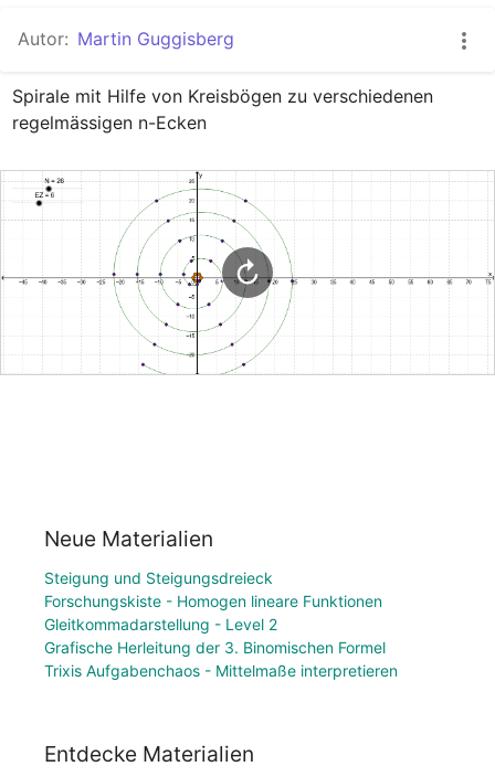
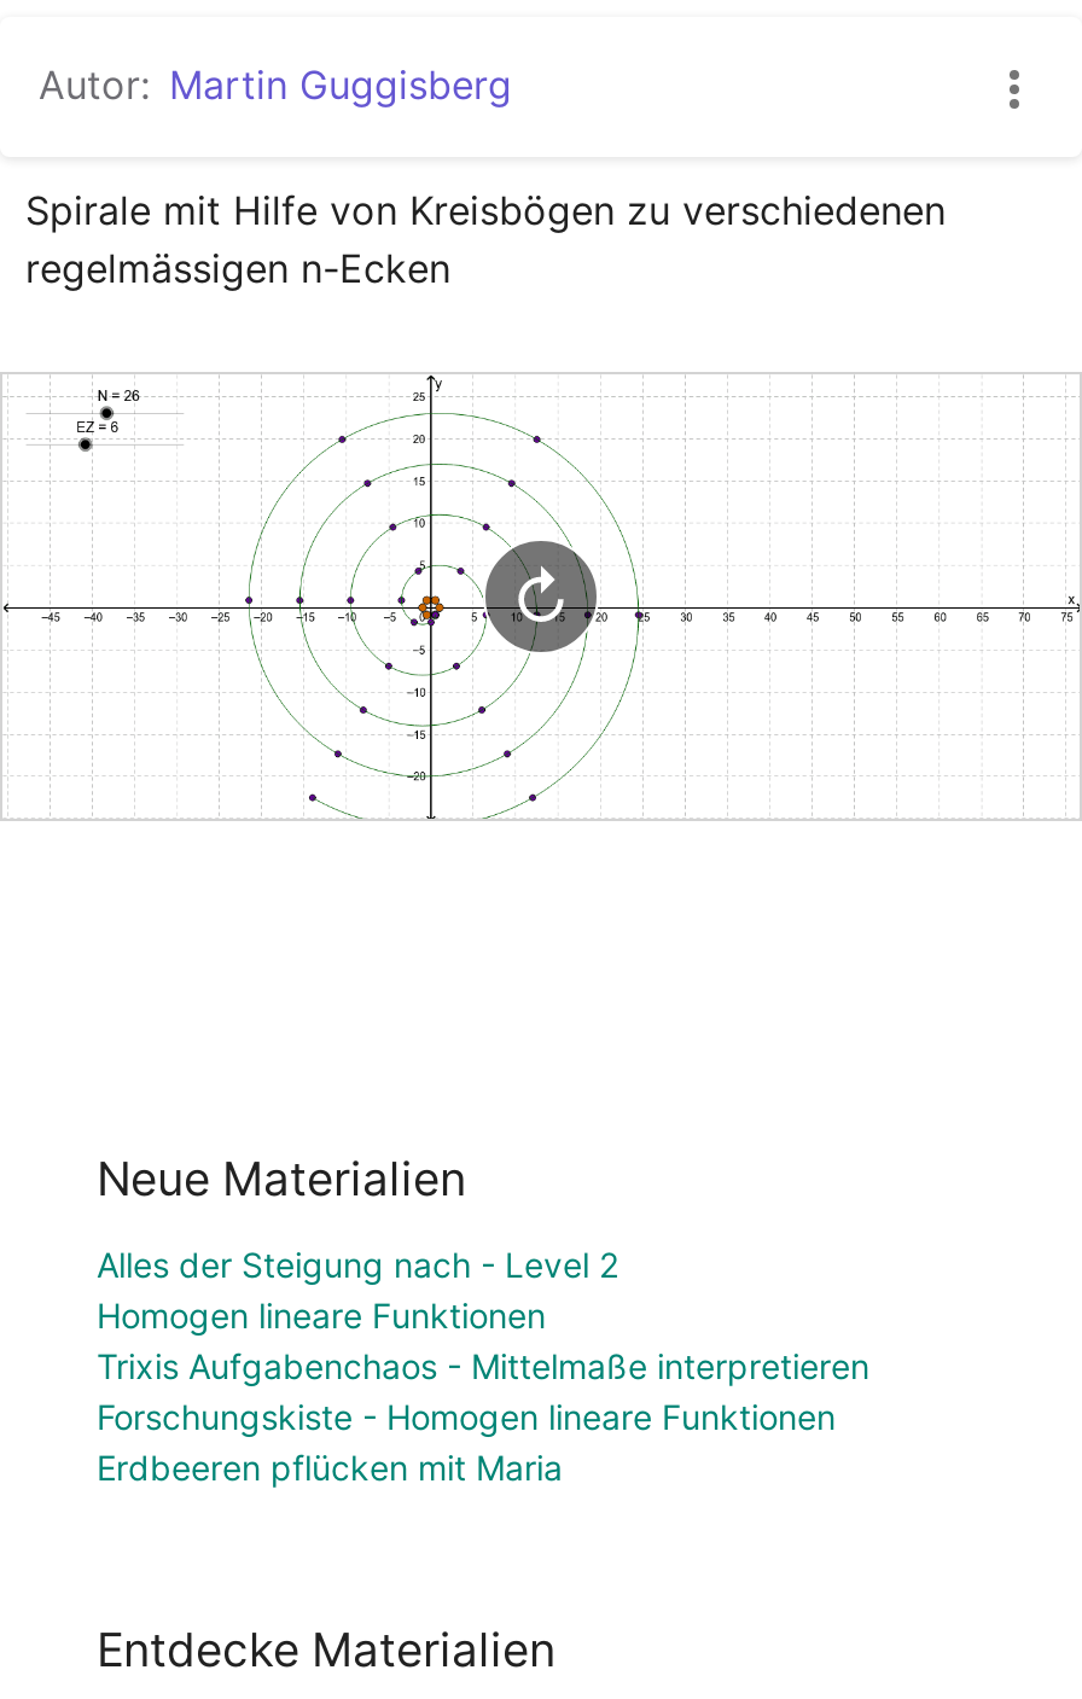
[44,568,273,587] Steigung und Steigungsdreieck -> [97,1243,618,1335] Alles der Steigung nach - Level 2 | Homogen lineare Funktionen
moved [44,591,382,610] -> [97,1395,836,1436]: Forschungskiste - Homogen lineare Funktionen
[44,615,386,656] Gleitkommadarstellung - Level 2 | Grafische Herleitung der 3. Binomischen Formel -> [97,1446,563,1487] Erdbeeren pflücken mit Maria
moved [44,661,398,680] -> [97,1345,869,1386]: Trixis Aufgabenchaos - Mittelmaße interpretieren

